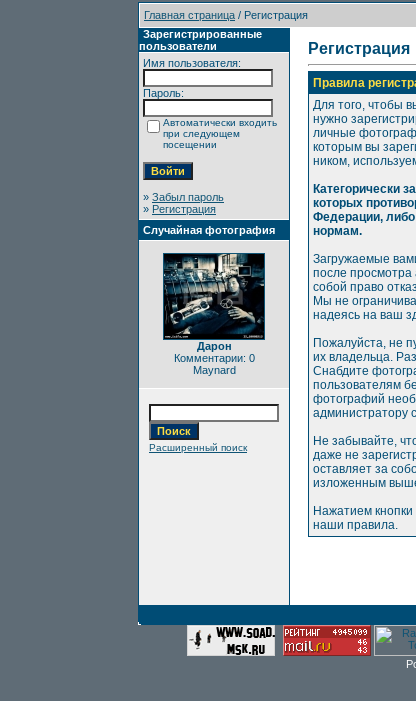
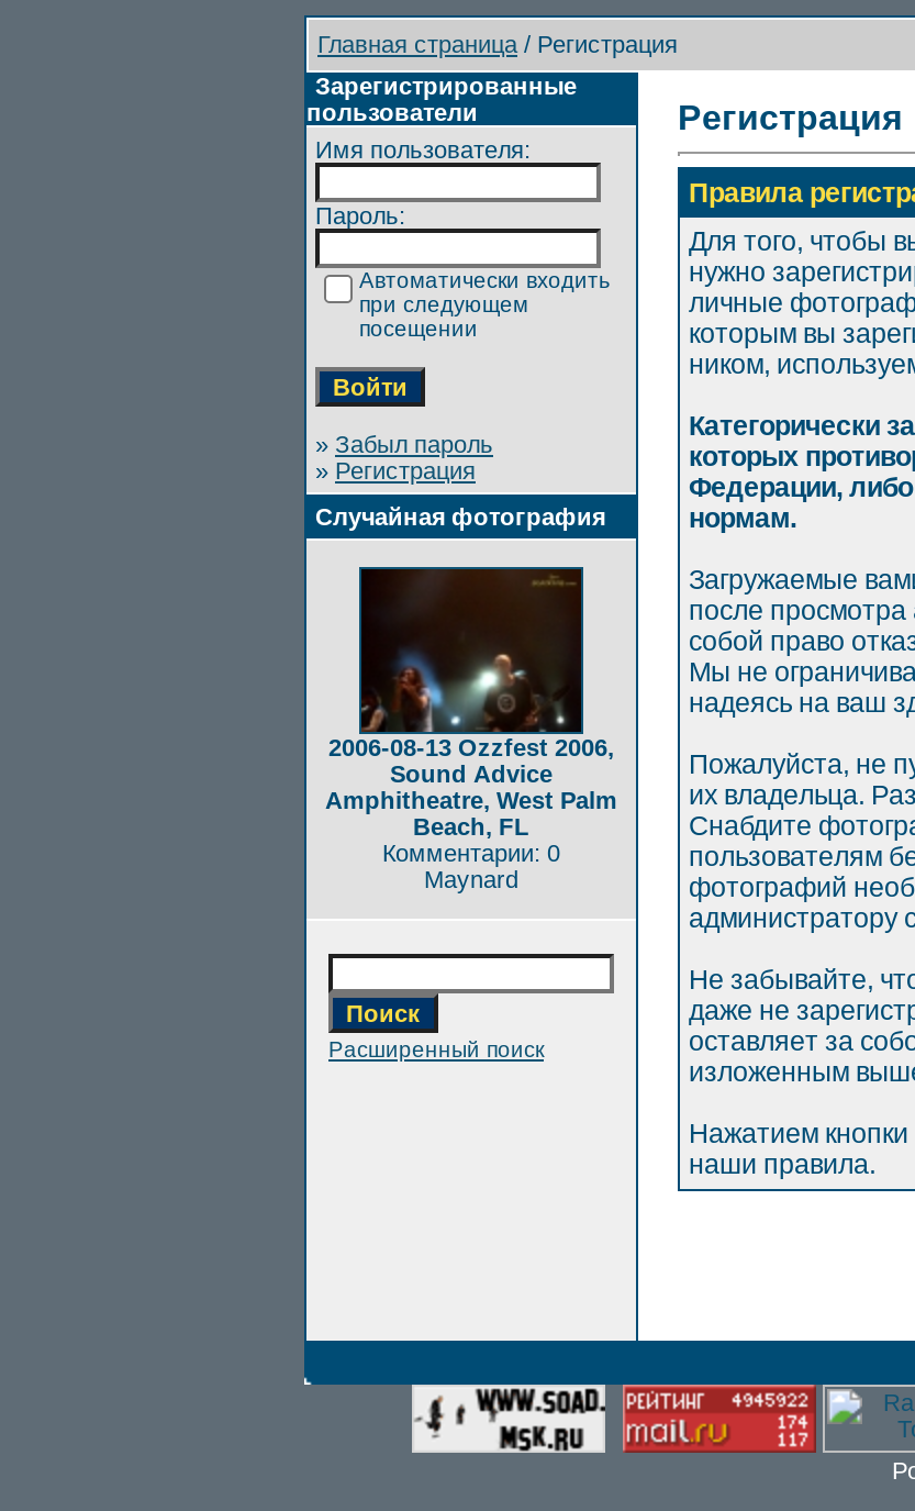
[163,253,264,299] [image] -> [361,567,581,719] [image]
[196,340,231,352] Дарон -> [325,734,617,840] 2006-08-13 Ozzfest 2006, | Sound Advice | Amphitheatre, West Palm | Beach, FL
moved [149,352,254,453] -> [328,840,560,1062]: Комментарии: 0 | Maynard | Расширенный поиск

